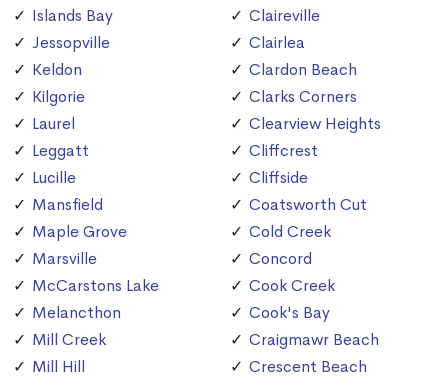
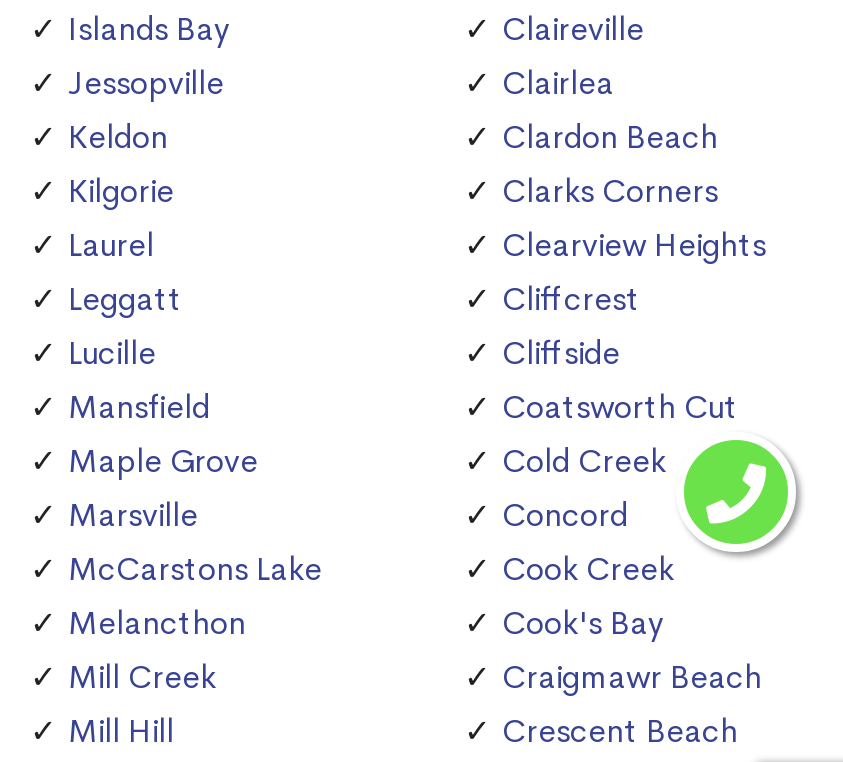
none -> [682,438,804,560] [image]

